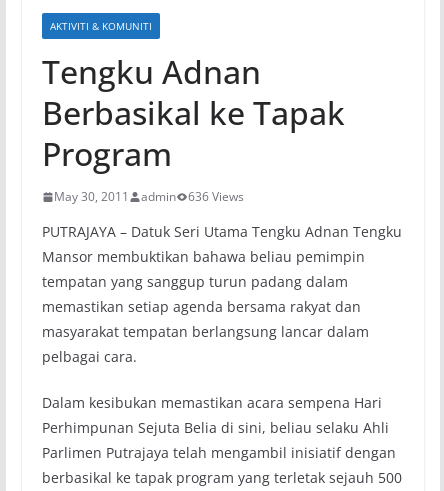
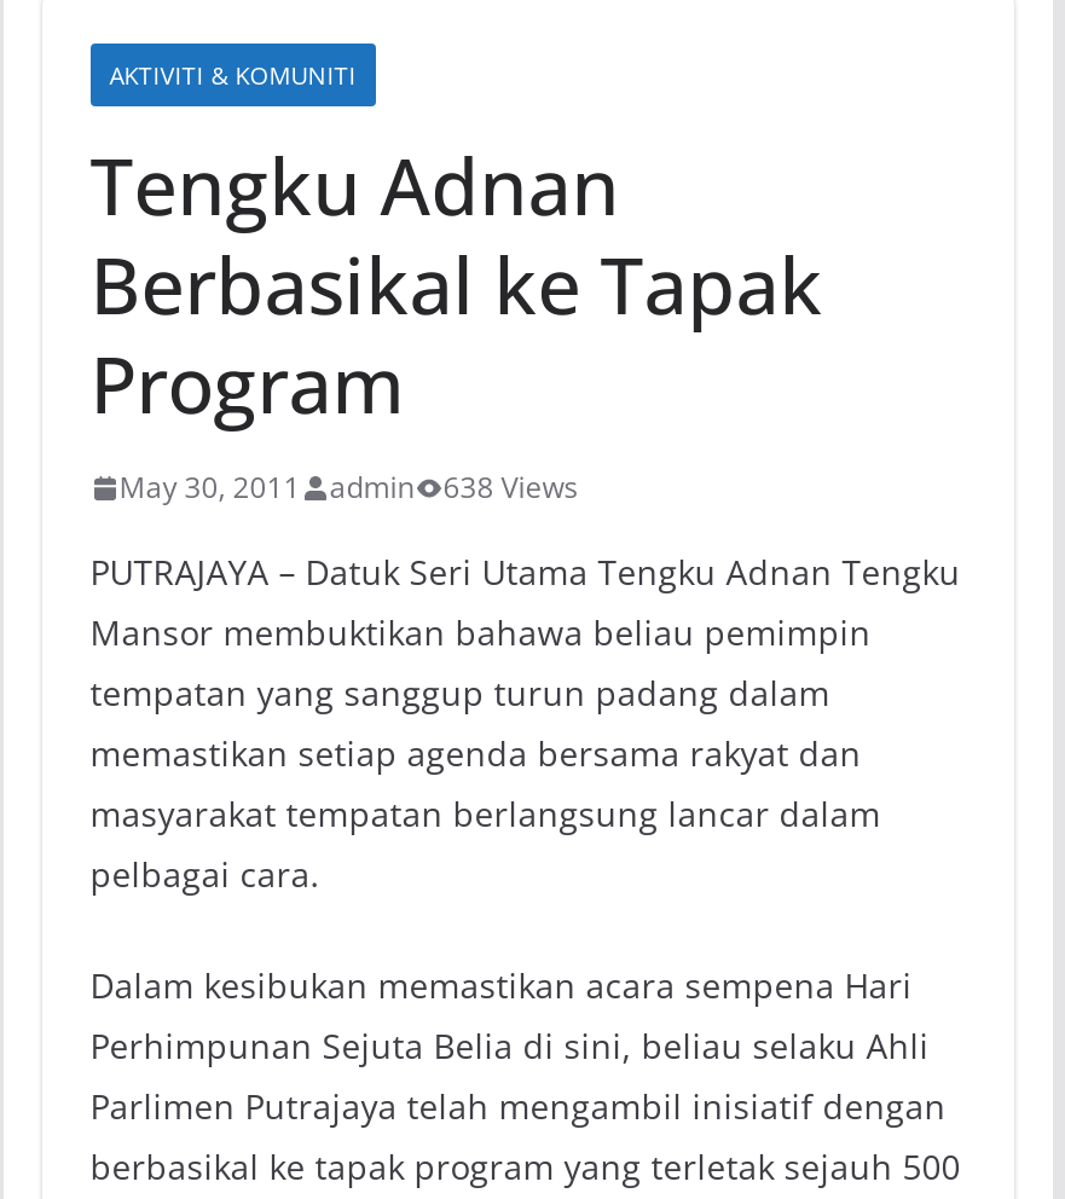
[54,188,244,205] May 30, 2011 admin 636 Views -> [119,468,578,509] May 30, 2011 admin 638 Views

